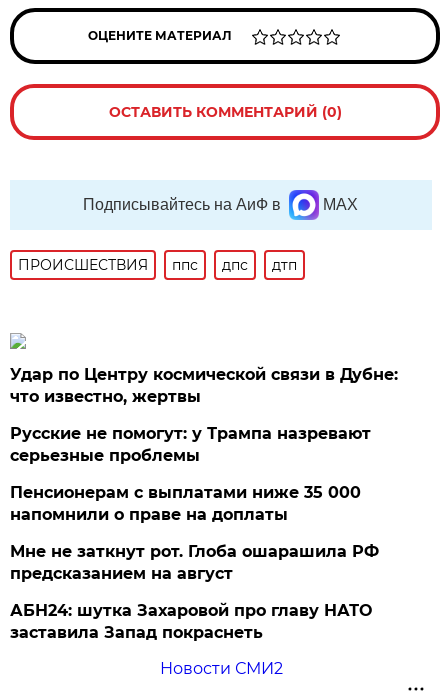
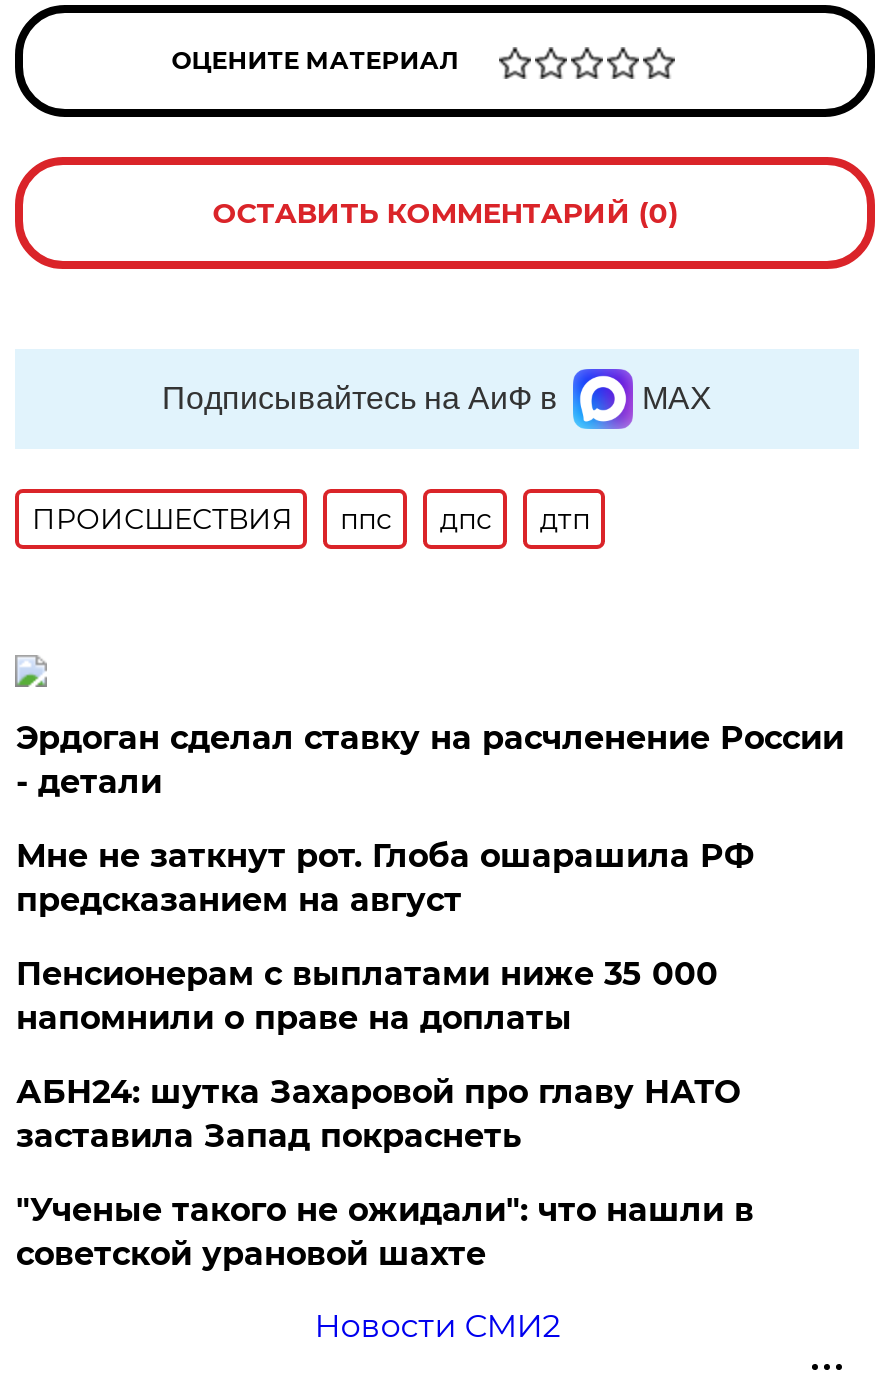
[10,365,398,406] Удар по Центру космической связи в Дубне: | что известно, жертвы -> [16,719,844,801] Эрдоган сделал ставку на расчленение России | - детали
[10,424,371,465] Русские не помогут: у Трампа назревают | серьезные проблемы -> none
moved [10,542,379,583] -> [16,837,754,919]: Мне не заткнут рот. Глоба ошарашила РФ | предсказанием на август
moved [10,601,372,642] -> [16,1073,740,1155]: АБН24: шутка Захаровой про главу НАТО | заставила Запад покраснеть
none -> [16,1191,754,1273] "Ученые такого не ожидали": что нашли в | советской урановой шахте

